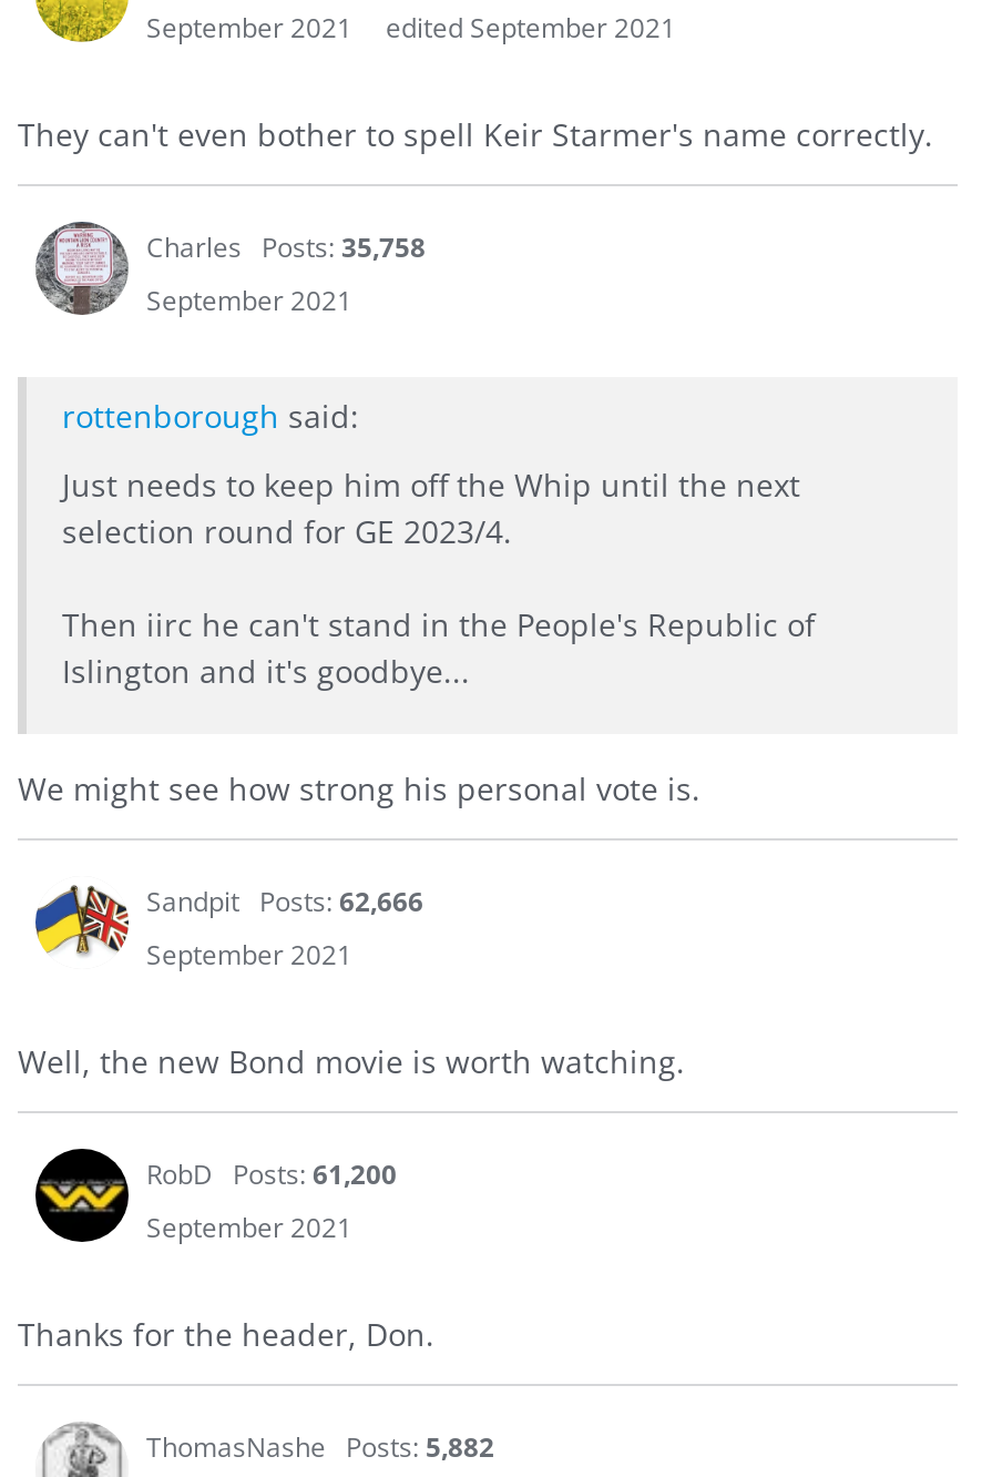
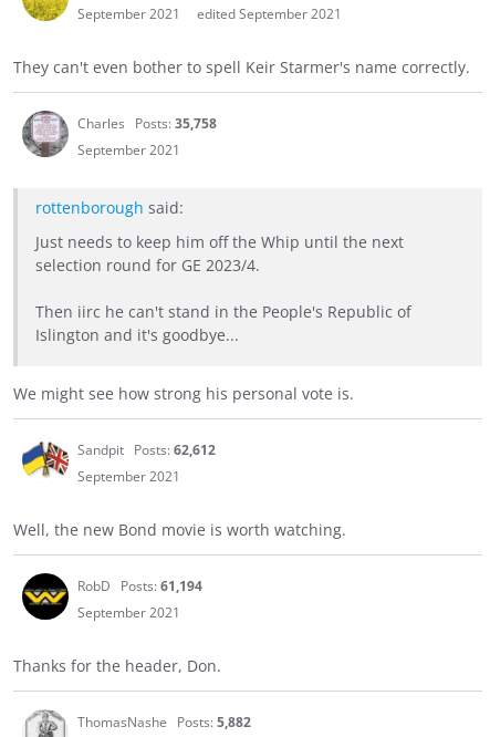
[146,882,423,919] Sandpit Posts: 62,666 -> [77,440,216,459] Sandpit Posts: 62,612
[146,1155,397,1192] RobD Posts: 61,200 -> [77,576,202,595] RobD Posts: 61,194

